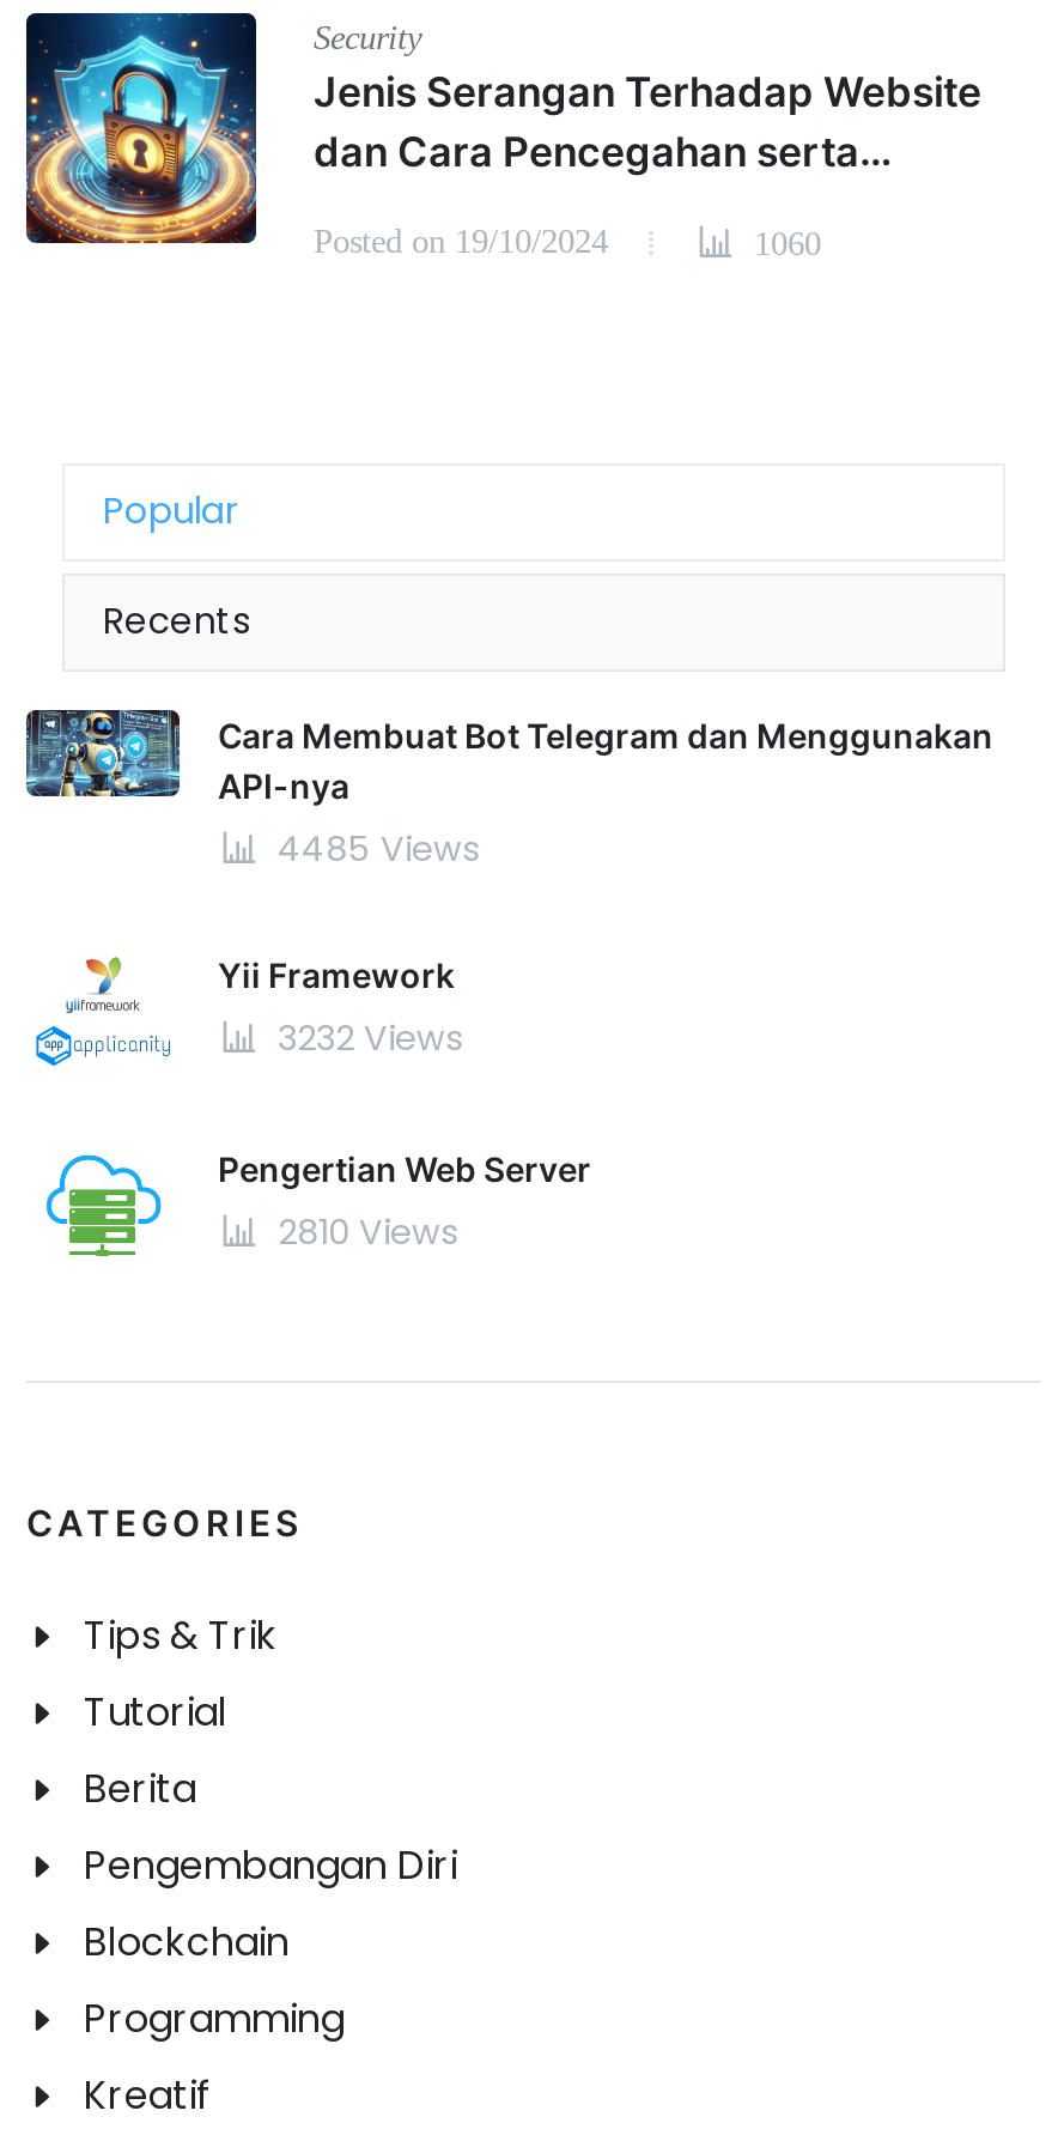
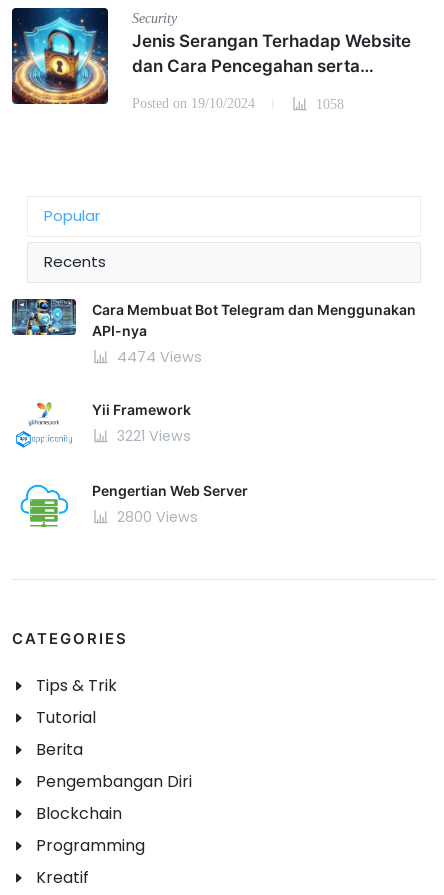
[744,223,821,261] 1060 -> [312,95,344,111] 1058
[268,824,481,872] 4485 Views -> [113,346,202,366] 4474 Views
[268,1013,464,1061] 3232 Views -> [113,425,191,445] 3221 Views
[268,1207,460,1255] 2810 Views -> [113,507,198,527] 2800 Views

